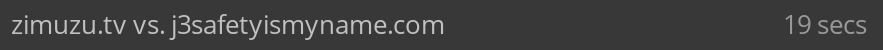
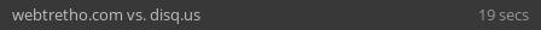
[11,6,445,42] zimuzu.tv vs. j3safetyismyname.com -> [12,4,200,25] webtretho.com vs. disq.us

